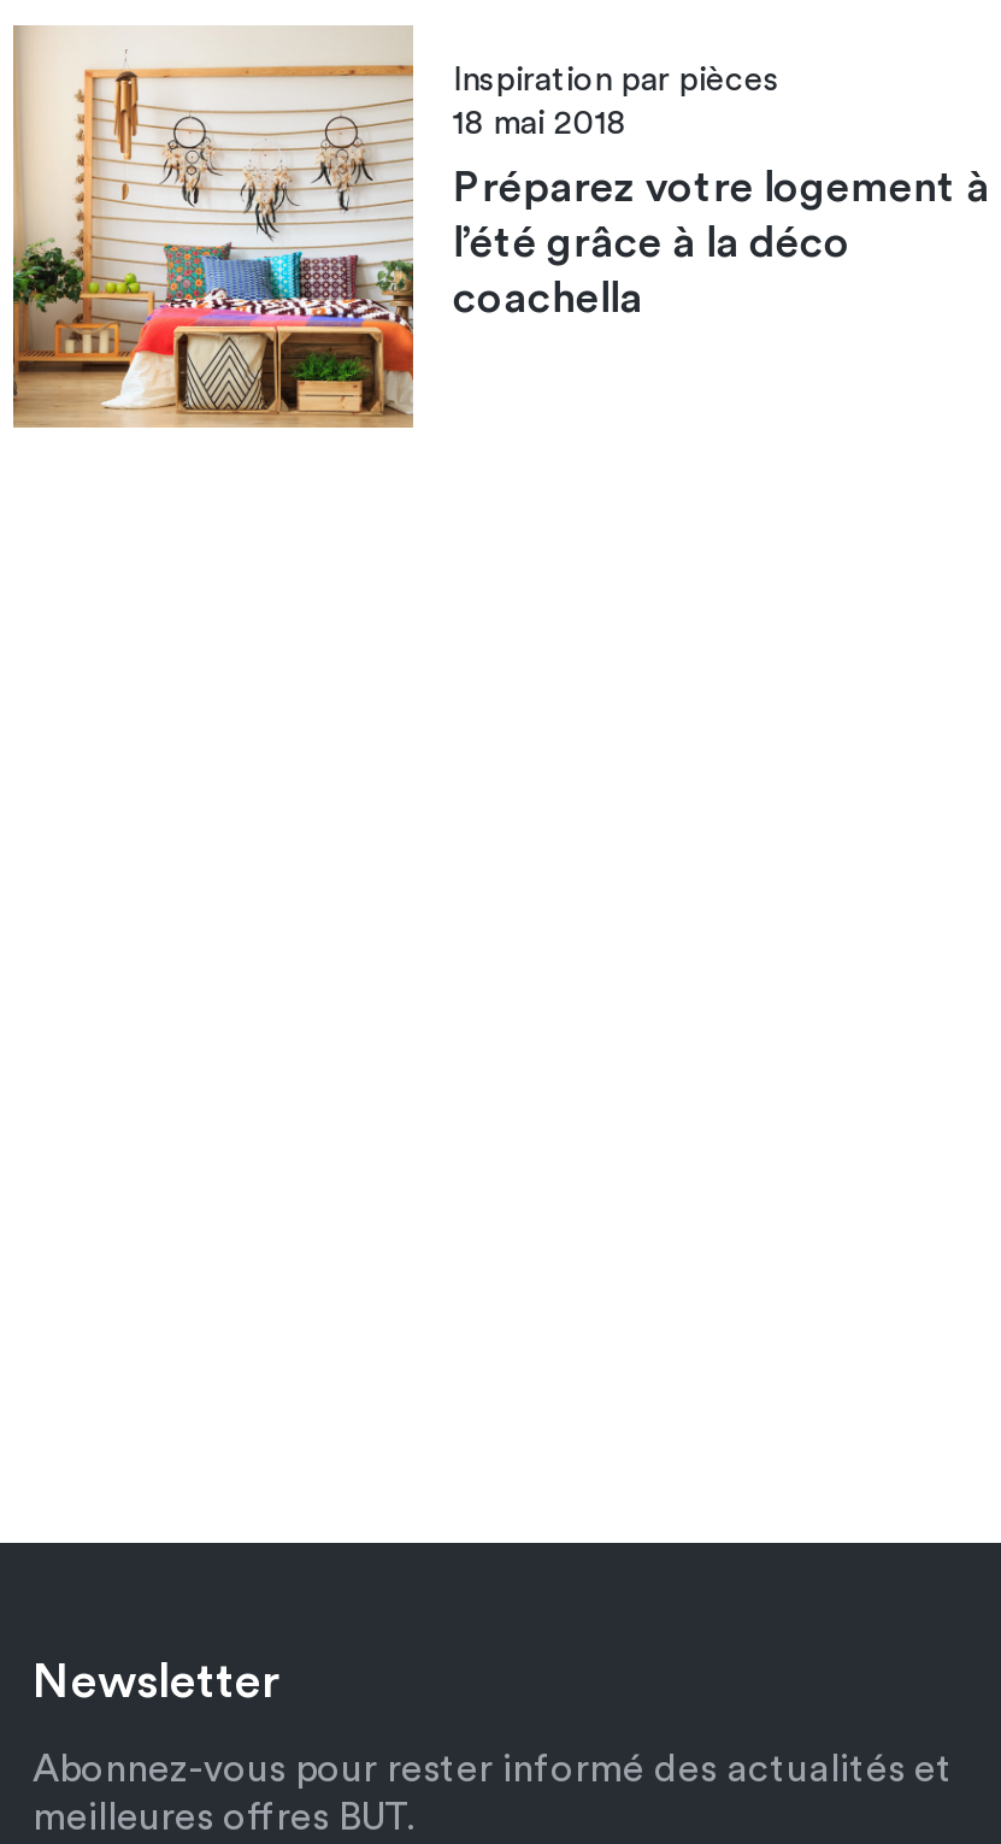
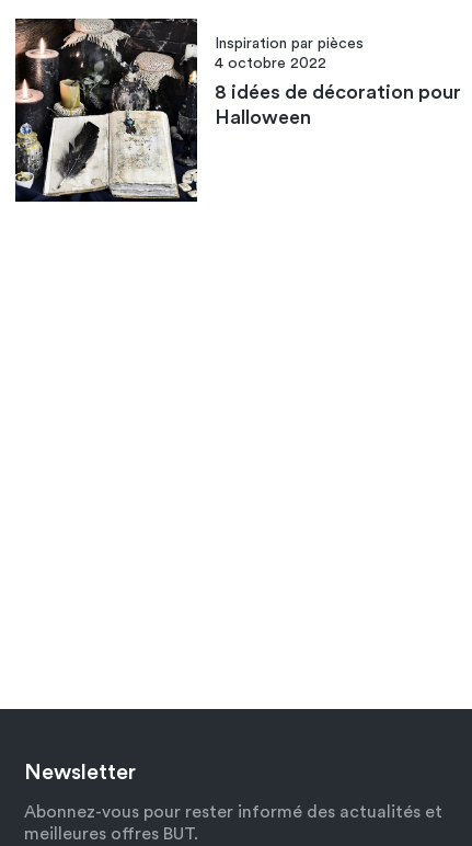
[11,25,626,430] [image] | 18 mai 2018 -> [14,18,327,203] [image] | 4 octobre 2022
[453,166,990,320] Préparez votre logement à | l’été grâce à la déco | coachella -> [215,83,461,127] 8 idées de décoration pour | Halloween

